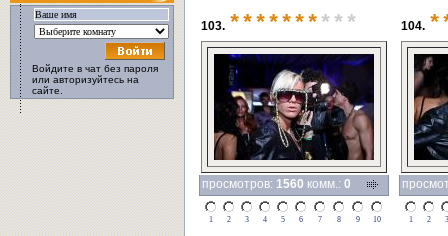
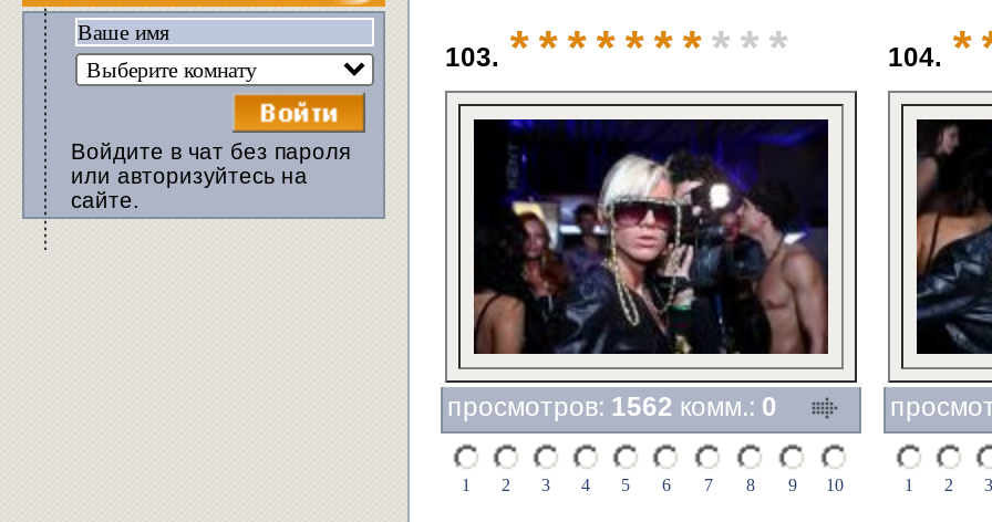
[202,177,351,191] просмотров: 1560 комм.: 0 -> [447,391,777,422] просмотров: 1562 комм.: 0

